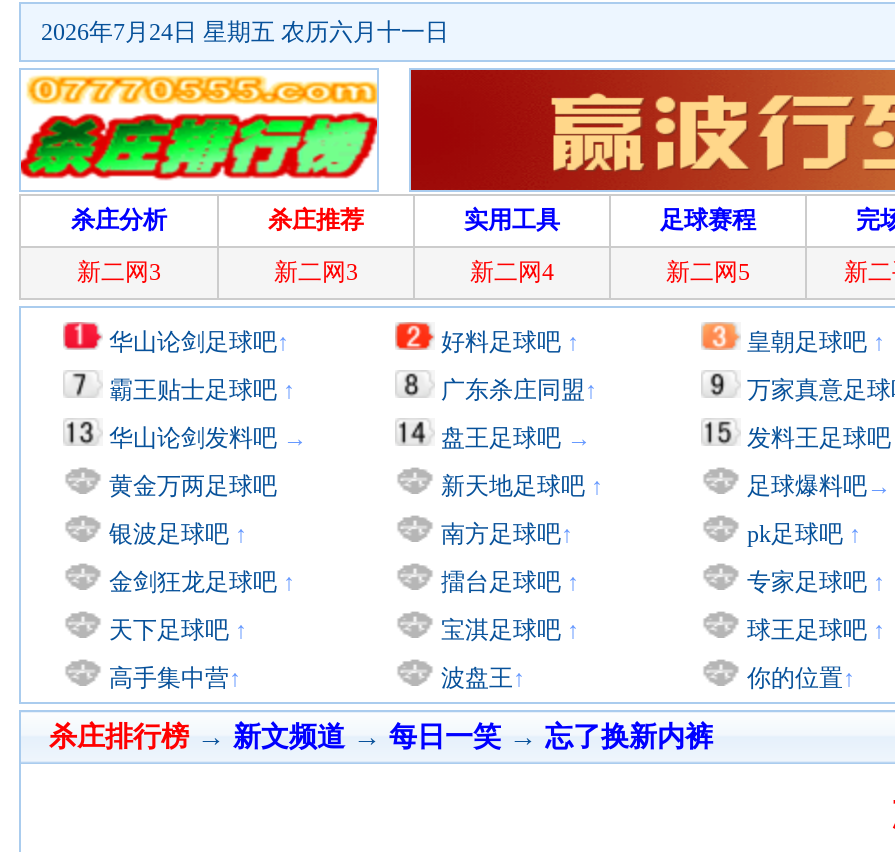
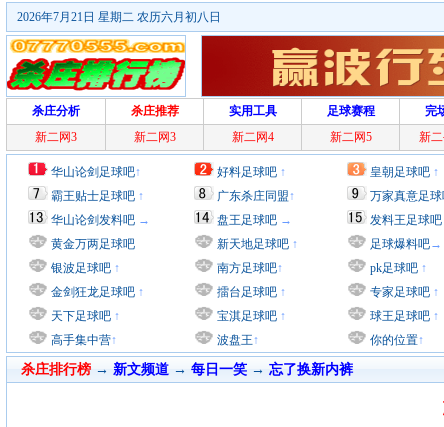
[41,18,449,46] 2026年7月24日 星期五 农历六月十一日 -> [17,10,221,24] 2026年7月21日 星期二 农历六月初八日

